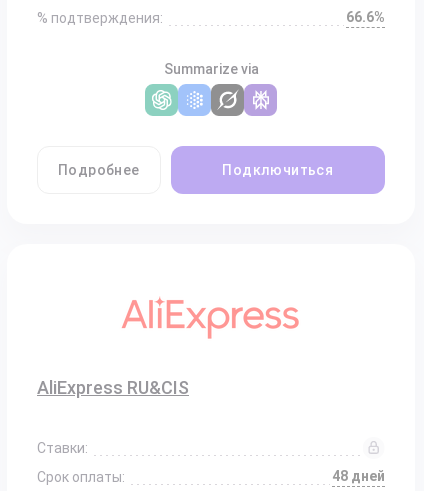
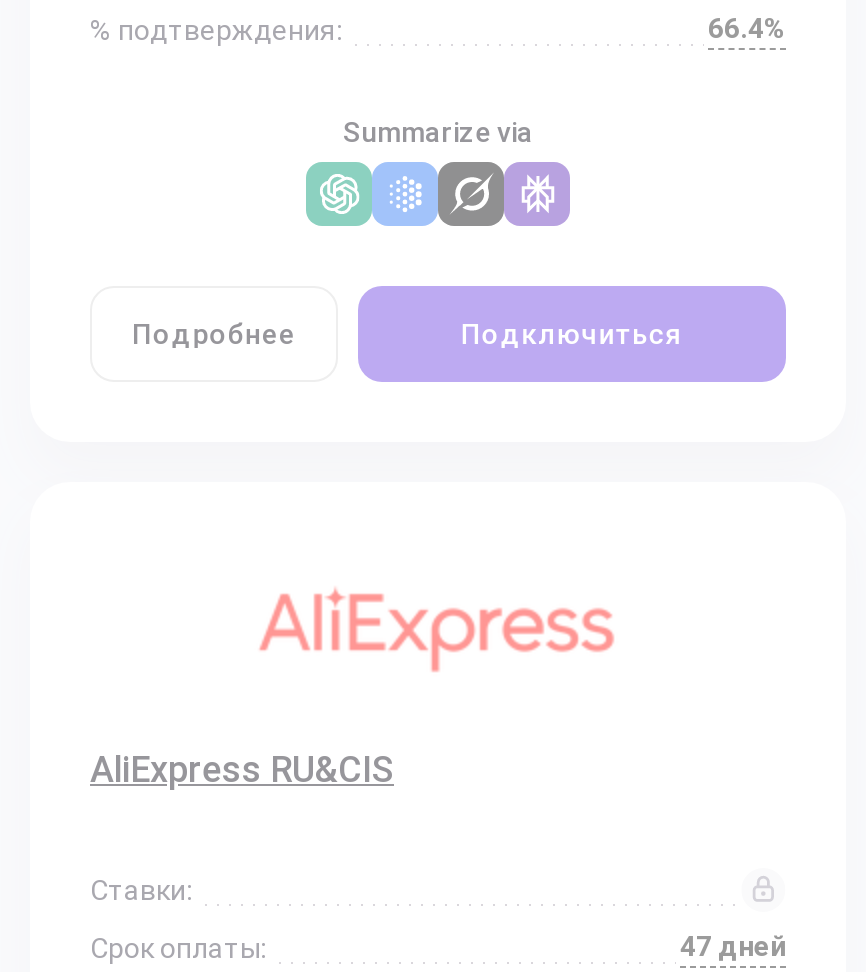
[346,9,385,25] 66.6% -> [708,12,786,44] 66.4%
[332,468,385,484] 48 дней -> [680,930,786,962] 47 дней

